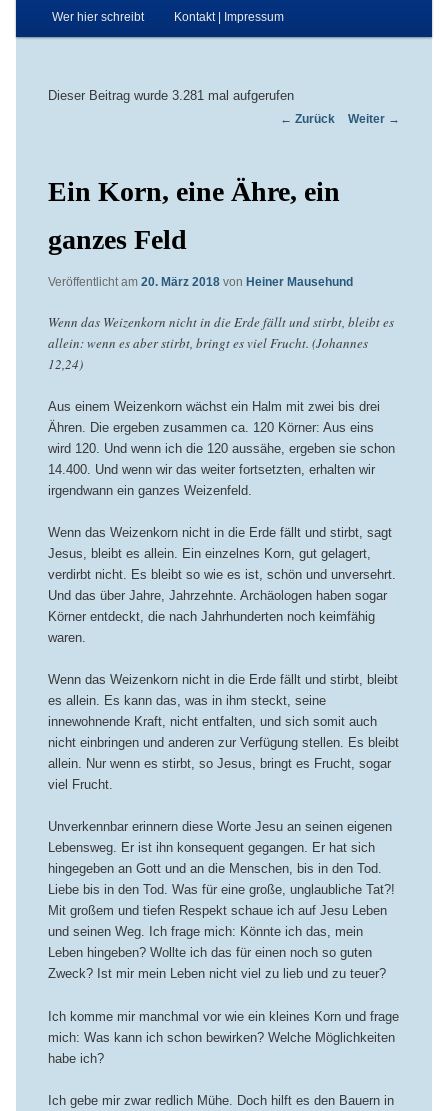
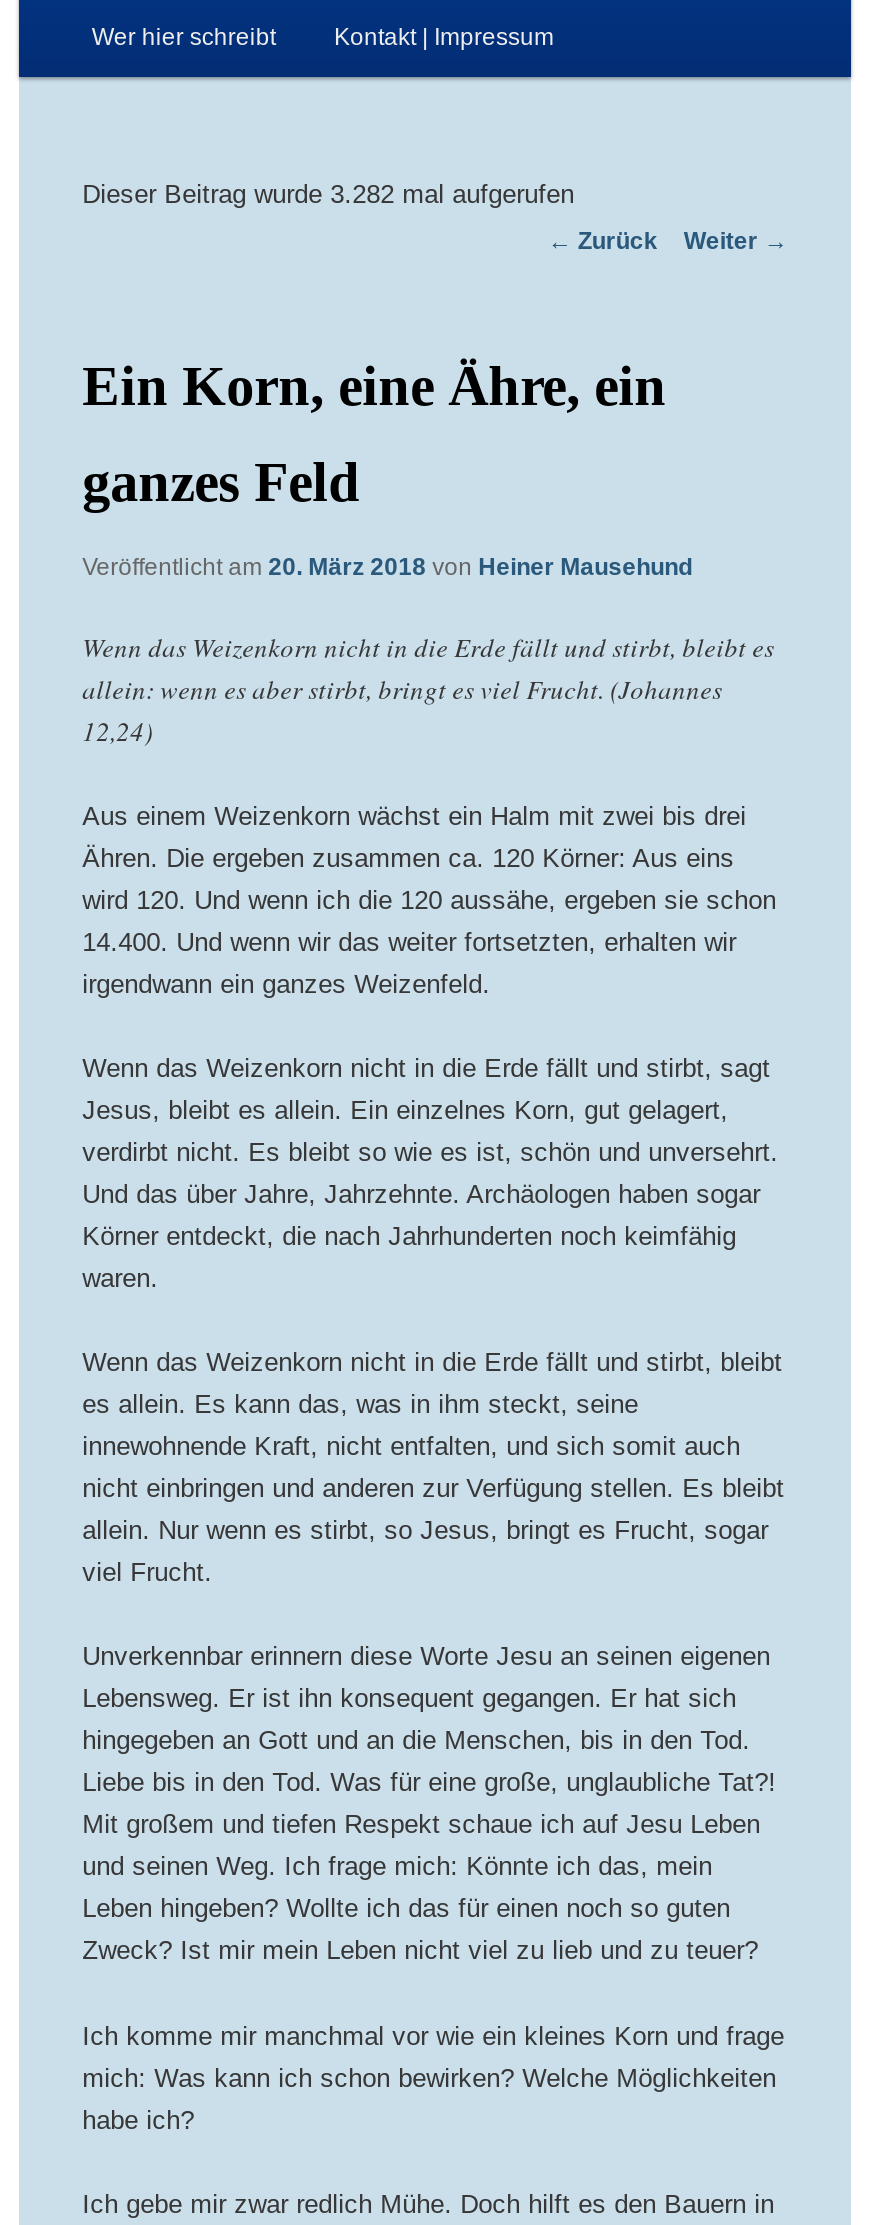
[48,88,294,103] Dieser Beitrag wurde 3.281 mal aufgerufen -> [82,179,574,209] Dieser Beitrag wurde 3.282 mal aufgerufen

